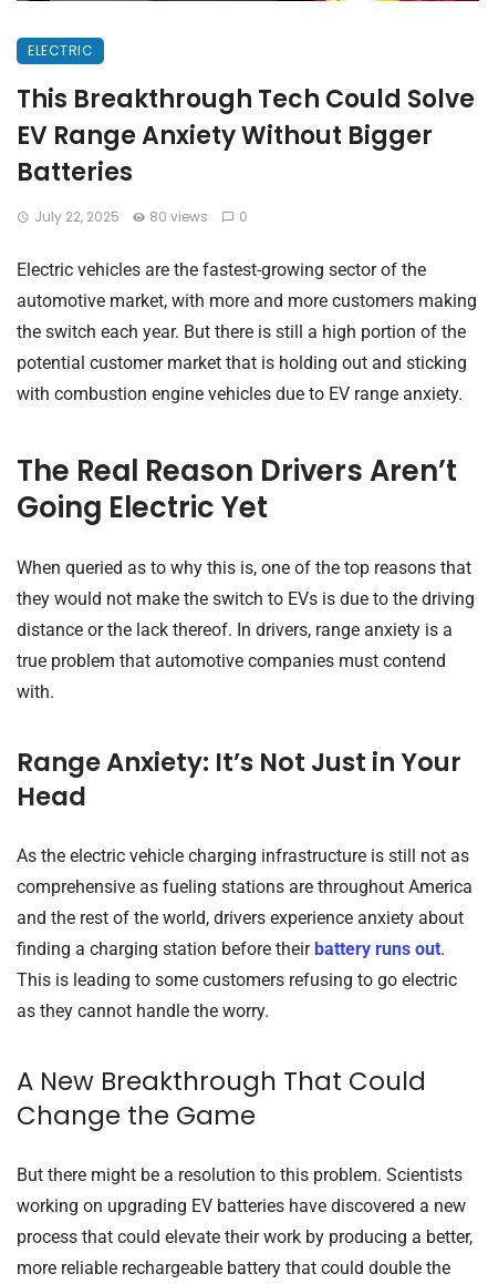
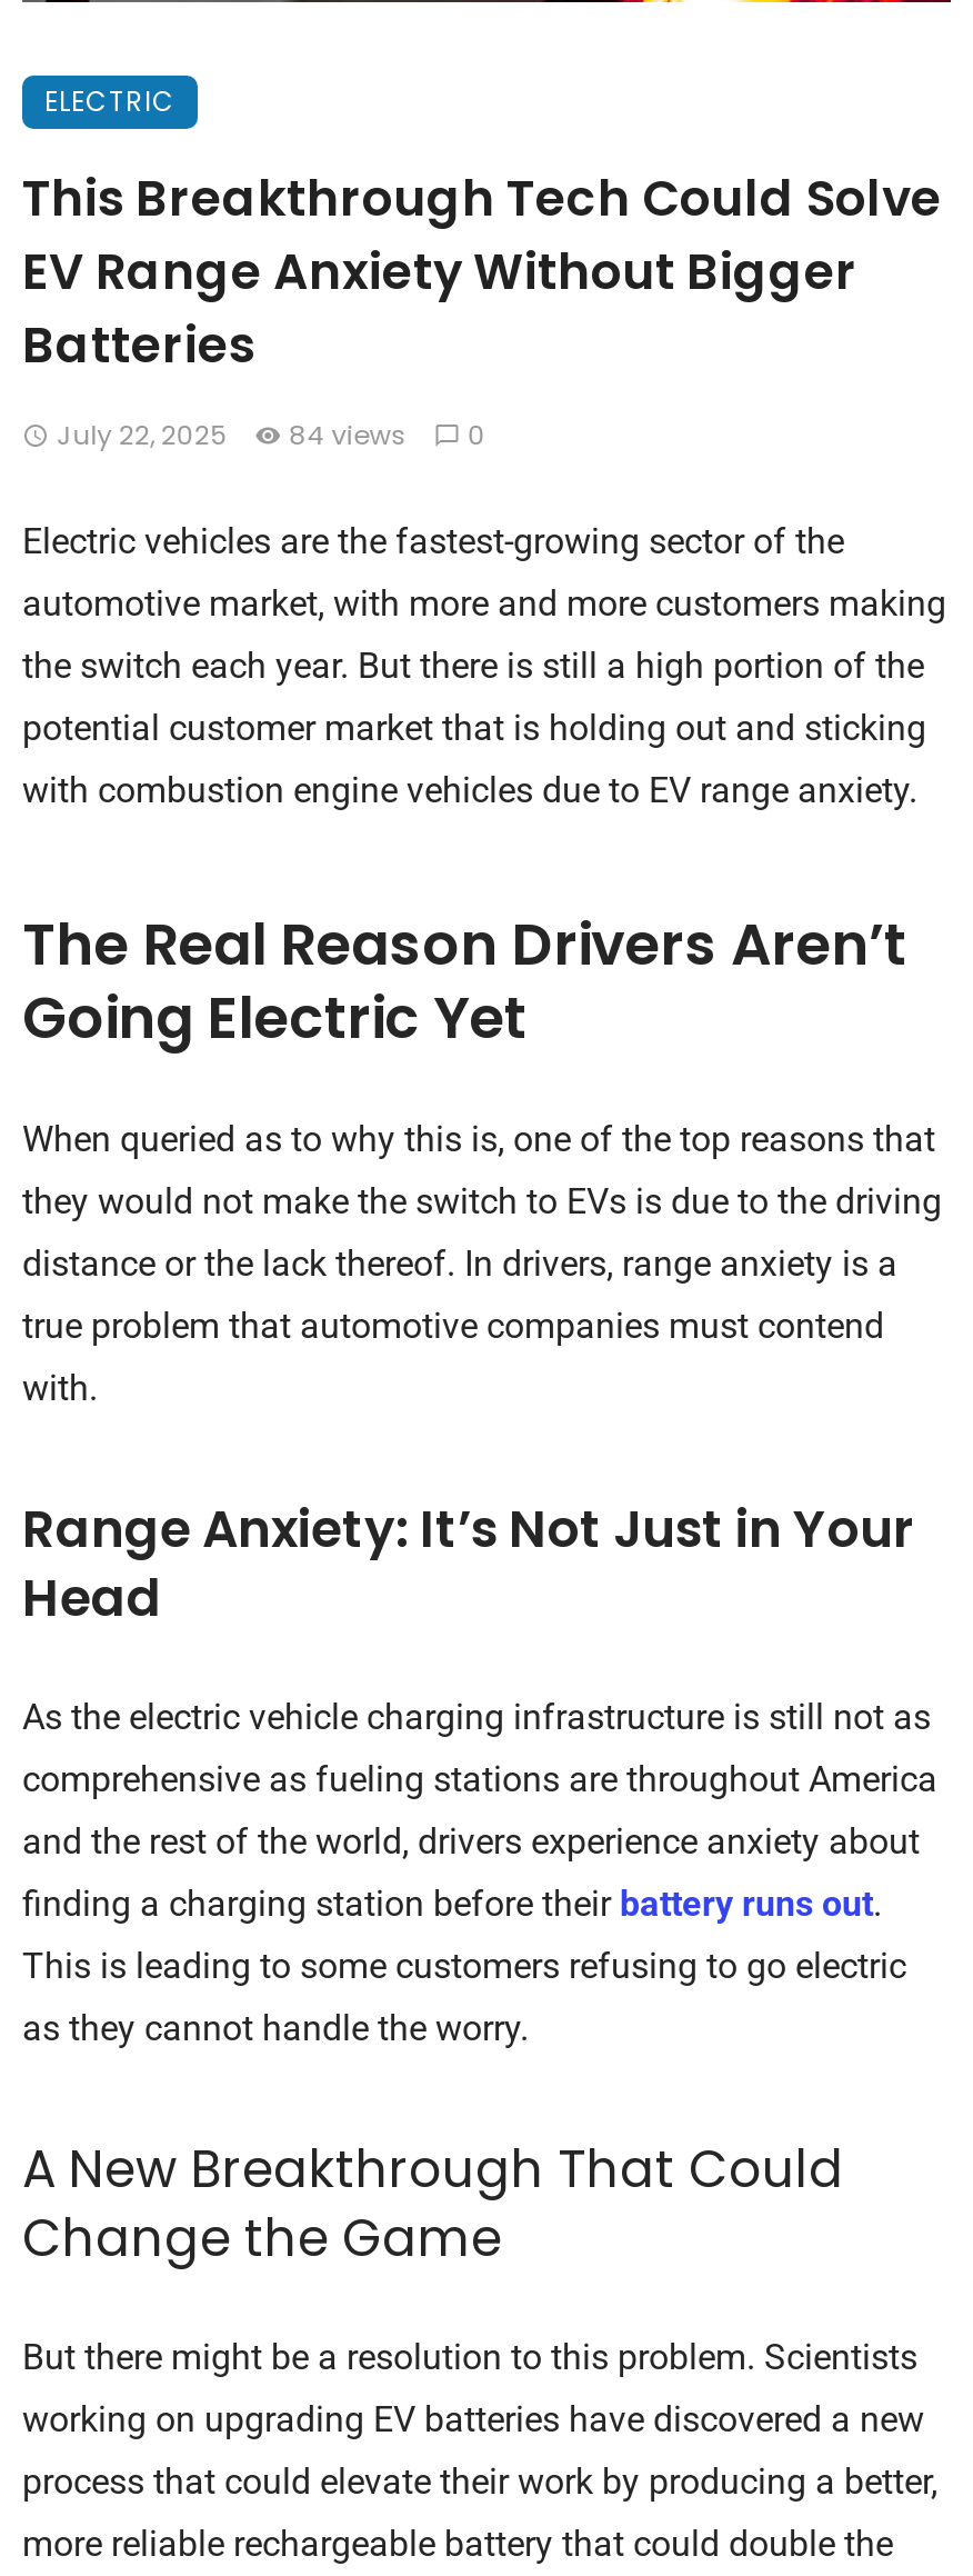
[34,208,248,226] July 22, 2025 80 views 0 -> [57,416,486,454] July 22, 2025 84 views 0

